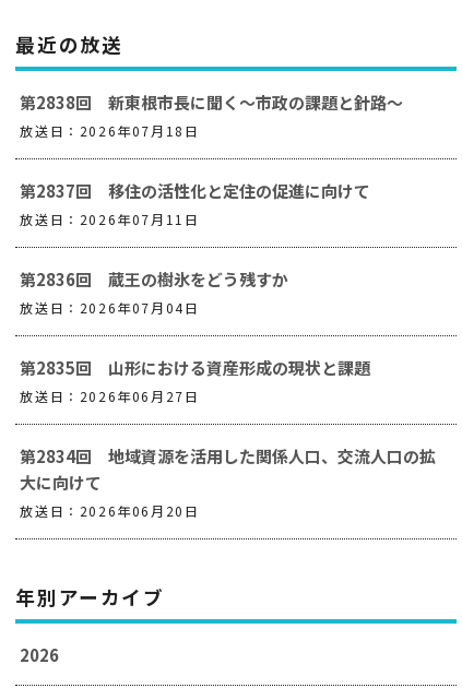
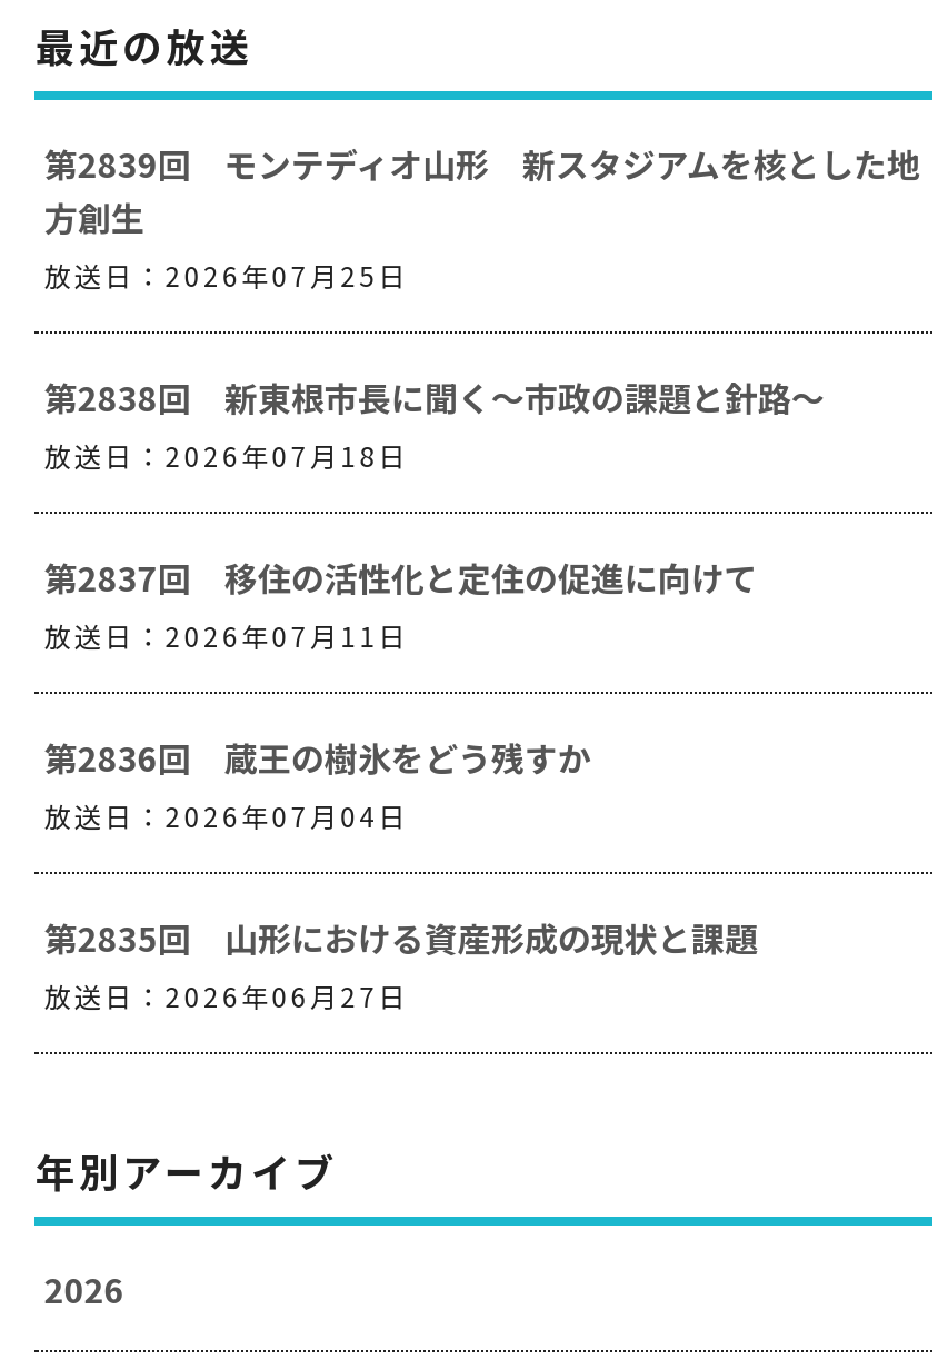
none -> [44,139,920,292] 第2839回 モンテディオ山形 新スタジアムを核とした地 | 方創生 | 放送日：2026年07月25日
moved [20,90,403,405] -> [44,373,824,1013]: 第2838回 新東根市長に聞く～市政の課題と針路～ | 放送日：2026年07月18日 | 第2837回 移住の活性化と定住の促進に向けて | 放送日：2026年07月11日 | 第2836回 蔵王の樹氷をどう残すか | 放送日：2026年07月04日 | 第2835回 山形における資産形成の現状と課題 | 放送日：2026年06月27日
[20,444,436,519] 第2834回 地域資源を活用した関係人口、交流人口の拡 | 大に向けて | 放送日：2026年06月20日 -> none

